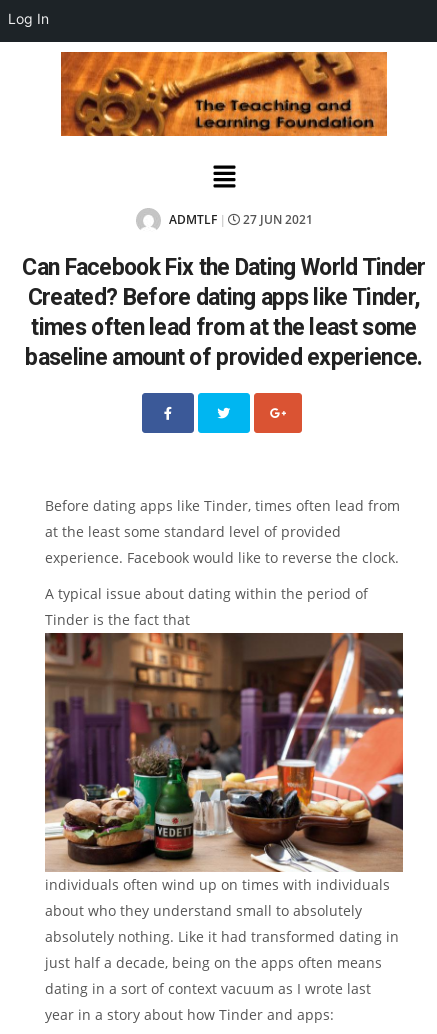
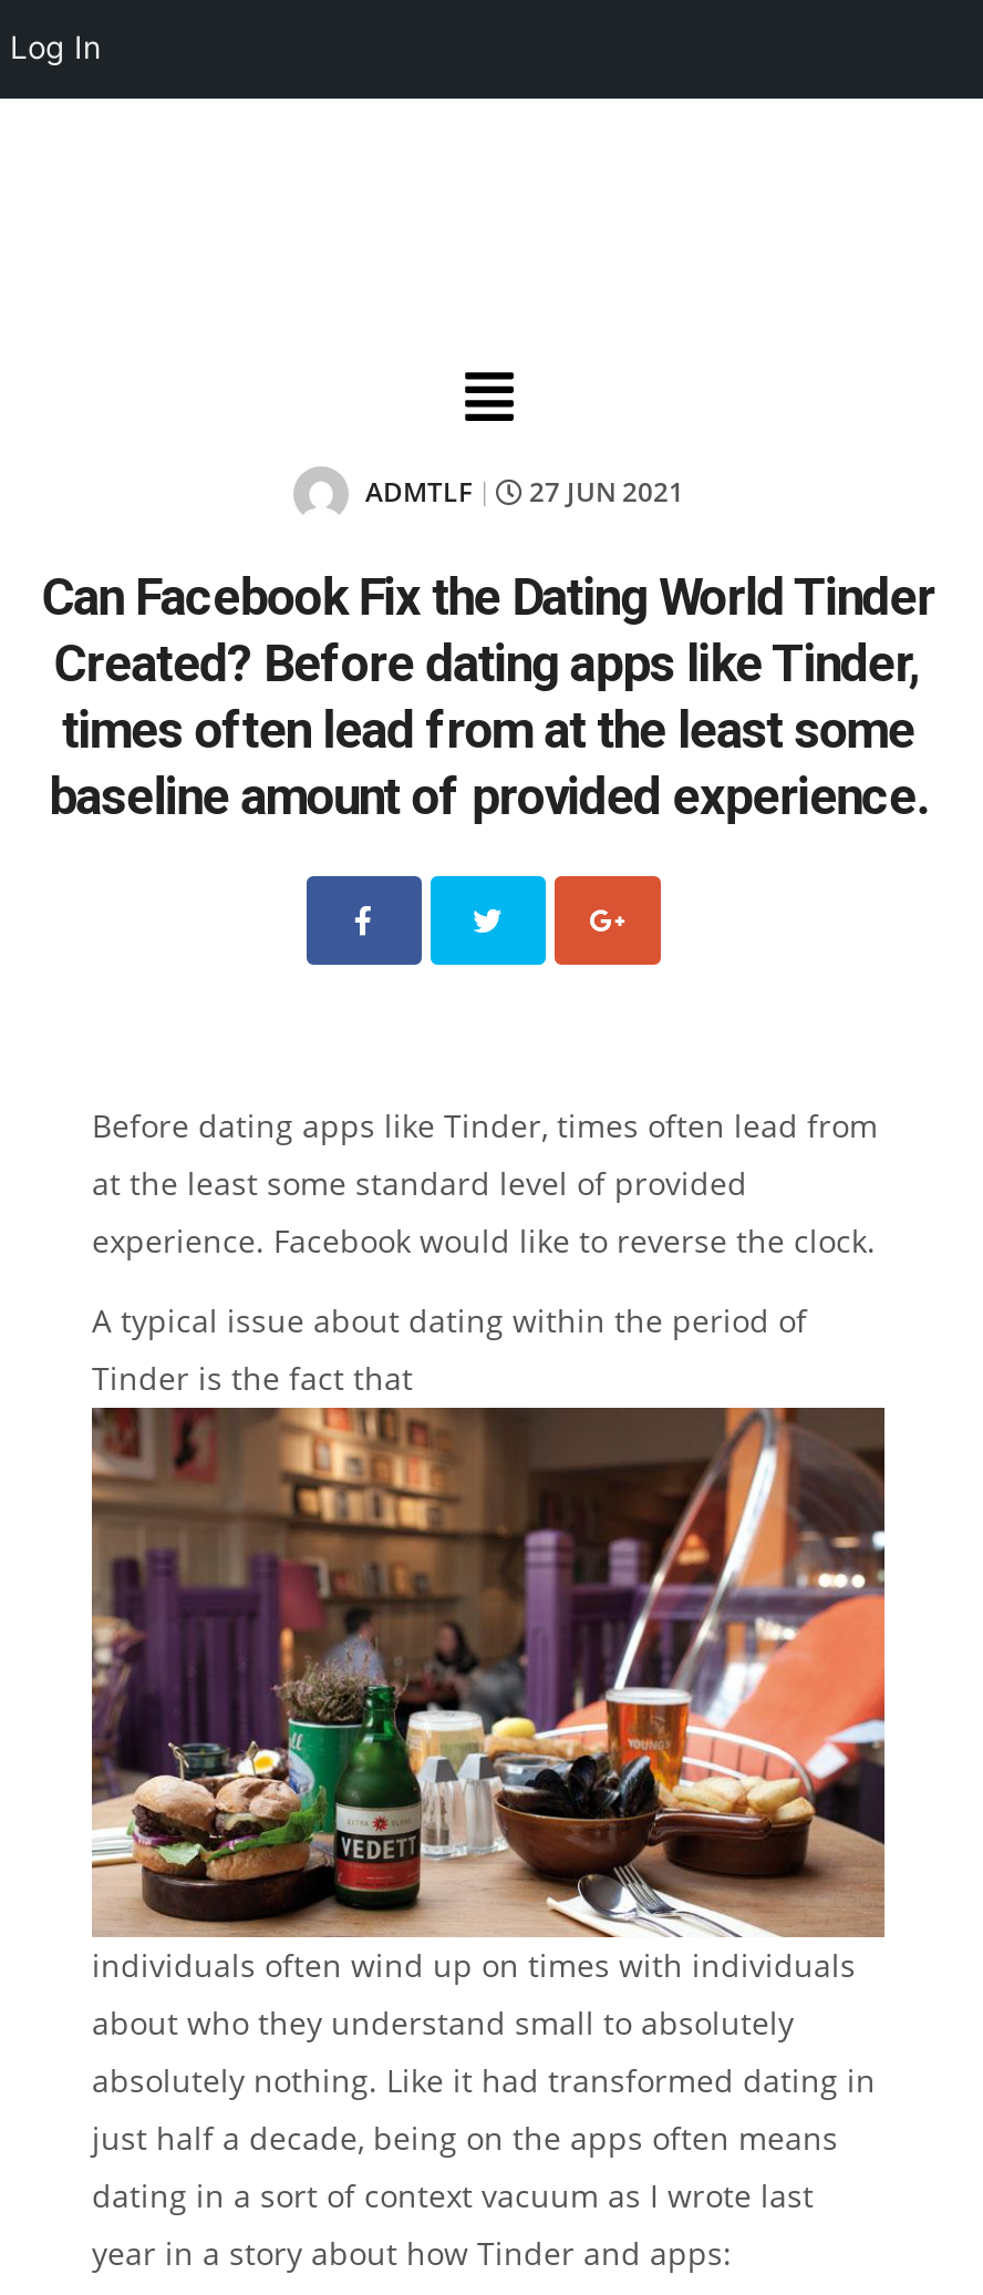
[60,51,388,137] [image] -> none

